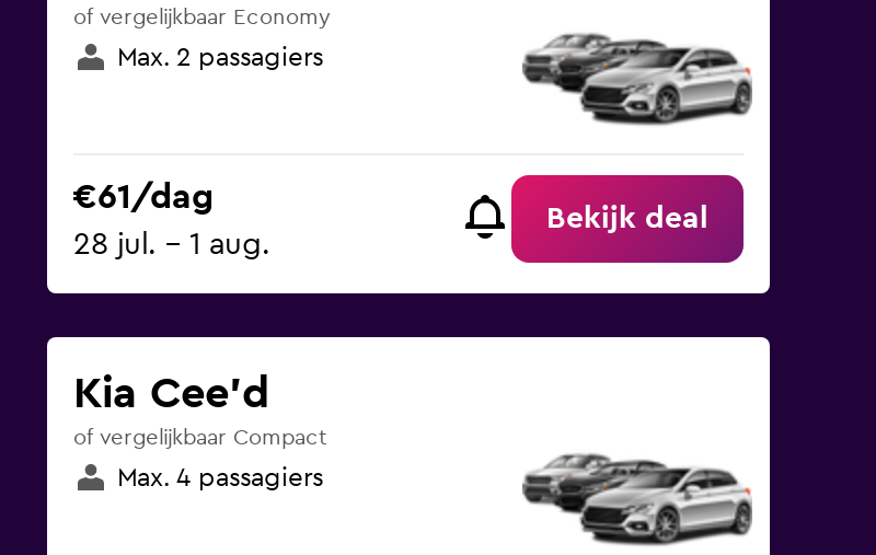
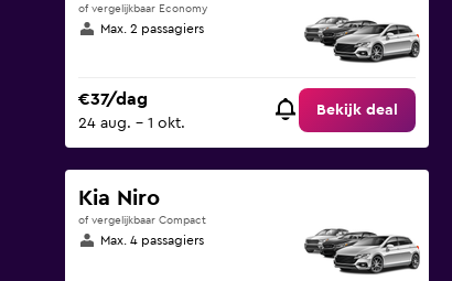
[73,180,270,261] €61/dag | 28 jul. - 1 aug. -> [78,91,185,131] €37/dag | 24 aug. - 1 okt.
[73,372,270,416] Kia Cee'd -> [78,187,160,209] Kia Niro

